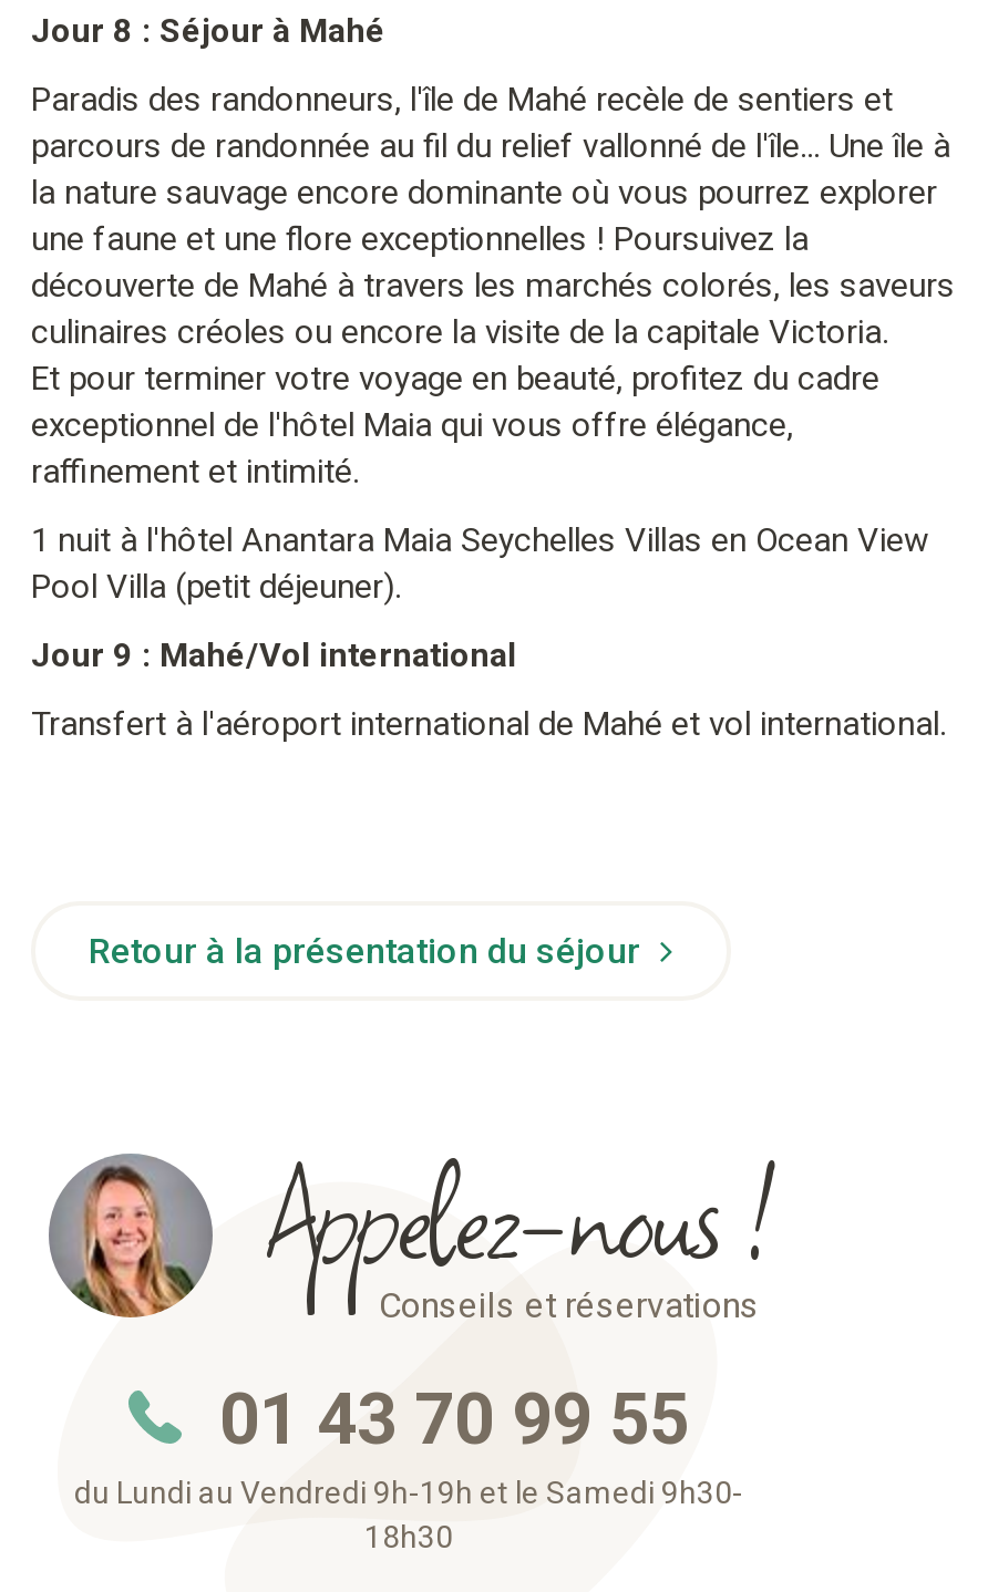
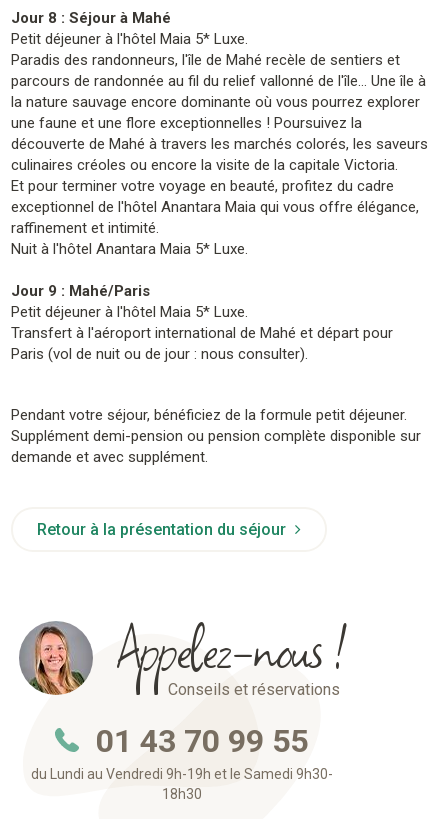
none -> [11,30,248,48] Petit déjeuner à l'hôtel Maia 5* Luxe.
[31,405,793,445] exceptionnel de l'hôtel Maia qui vous offre élégance, -> [11,198,419,216] exceptionnel de l'hôtel Anantara Maia qui vous offre élégance,
[31,520,928,607] 1 nuit à l'hôtel Anantara Maia Seychelles Villas en Ocean View | Pool Villa (petit déjeuner). -> [11,240,248,258] Nuit à l'hôtel Anantara Maia 5* Luxe.
[31,635,516,675] Jour 9 : Mahé/Vol international -> [11,282,393,363] Jour 9 : Mahé/Paris | Petit déjeuner à l'hôtel Maia 5* Luxe. | Transfert à l'aéroport international de Mahé et départ pour | Paris (vol de nuit ou de jour : nous consulter).
[31,704,946,744] Transfert à l'aéroport international de Mahé et vol international. -> [11,406,421,466] Pendant votre séjour, bénéficiez de la formule petit déjeuner. | Supplément demi-pension ou pension complète disponible sur | demande et avec supplément.

